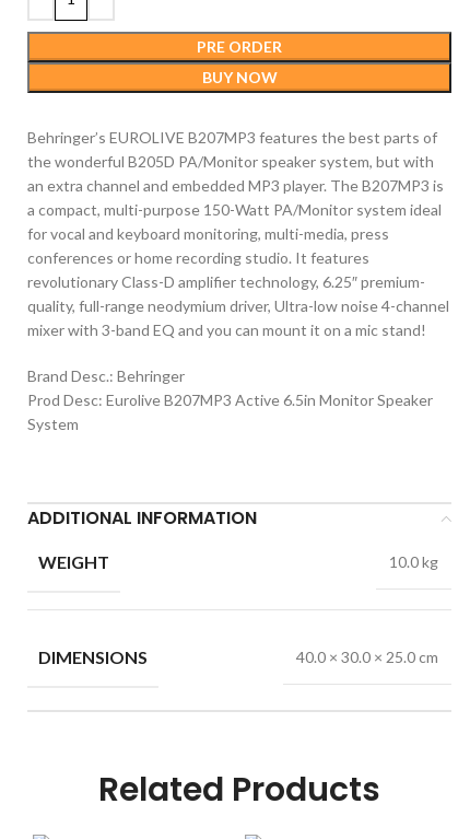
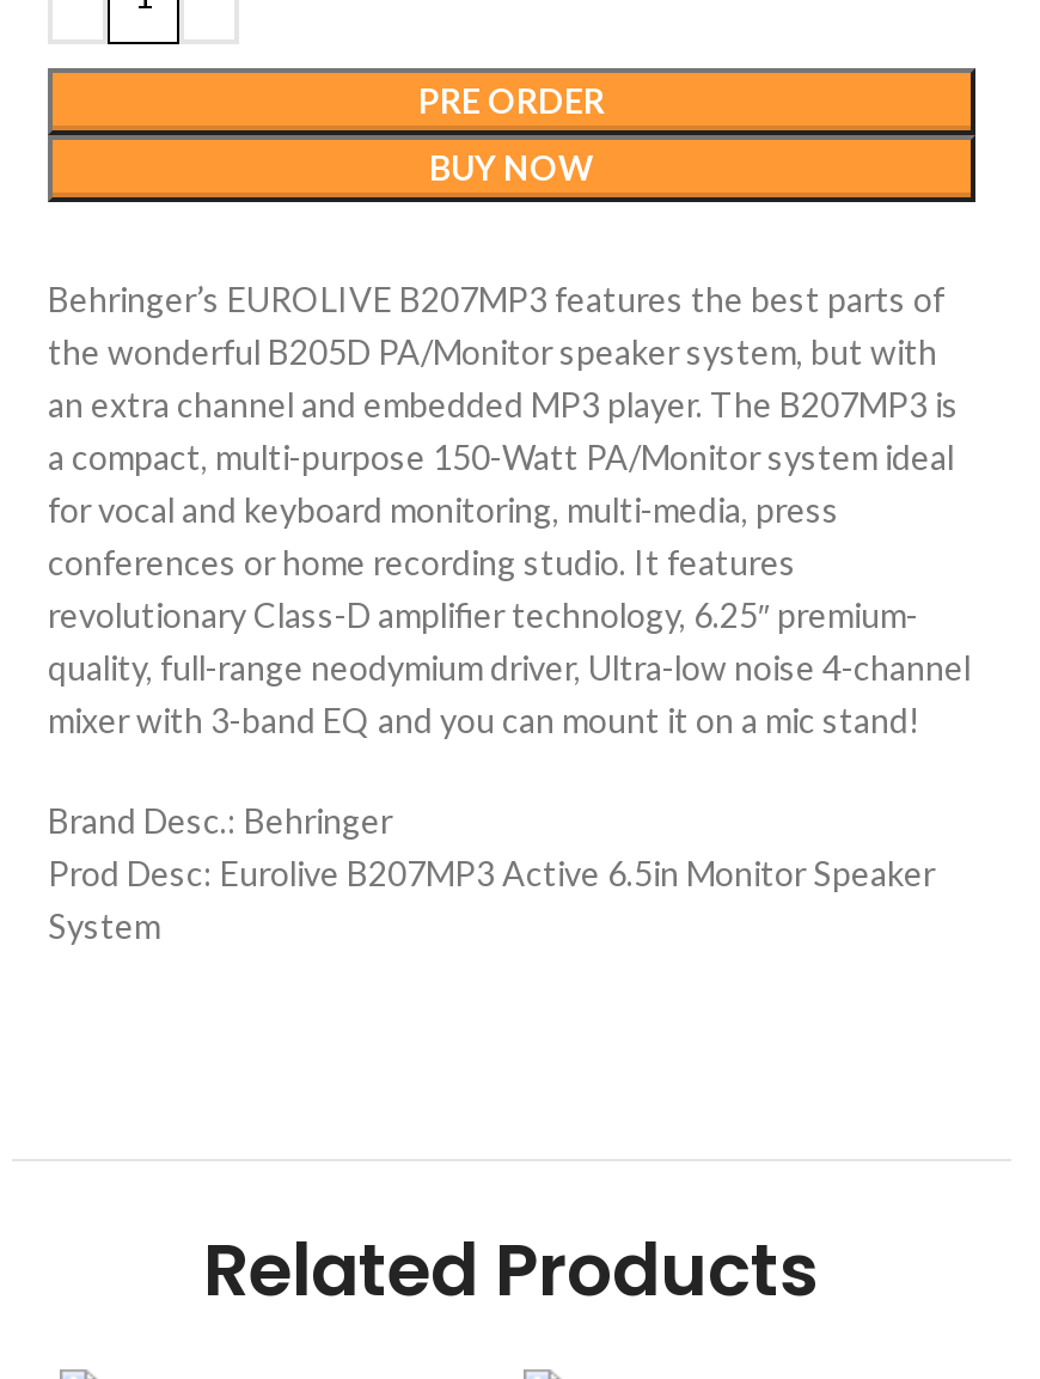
[27,505,438,572] ADDITIONAL INFORMATION | WEIGHT | 10.0 kg -> none
[38,646,438,667] DIMENSIONS | 40.0 × 30.0 × 25.0 cm -> none

